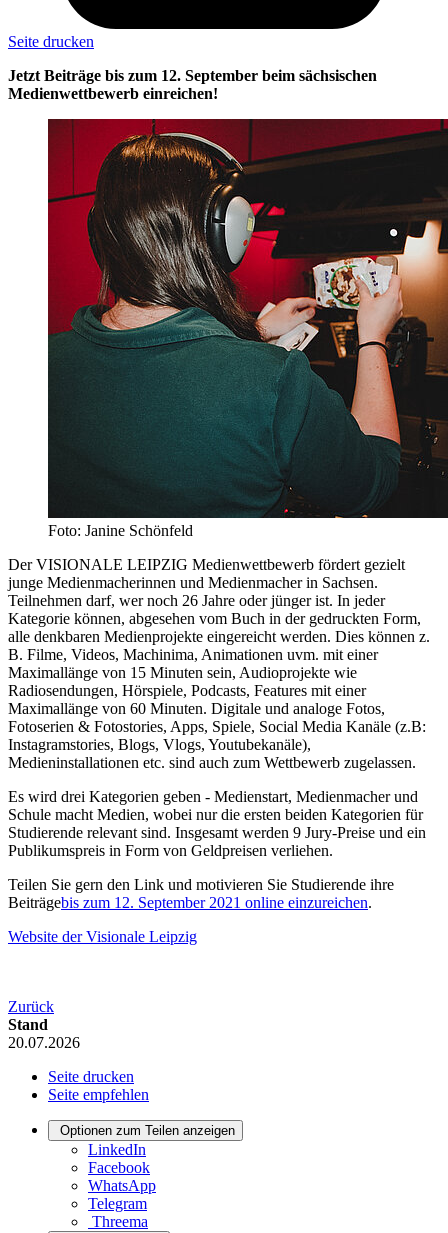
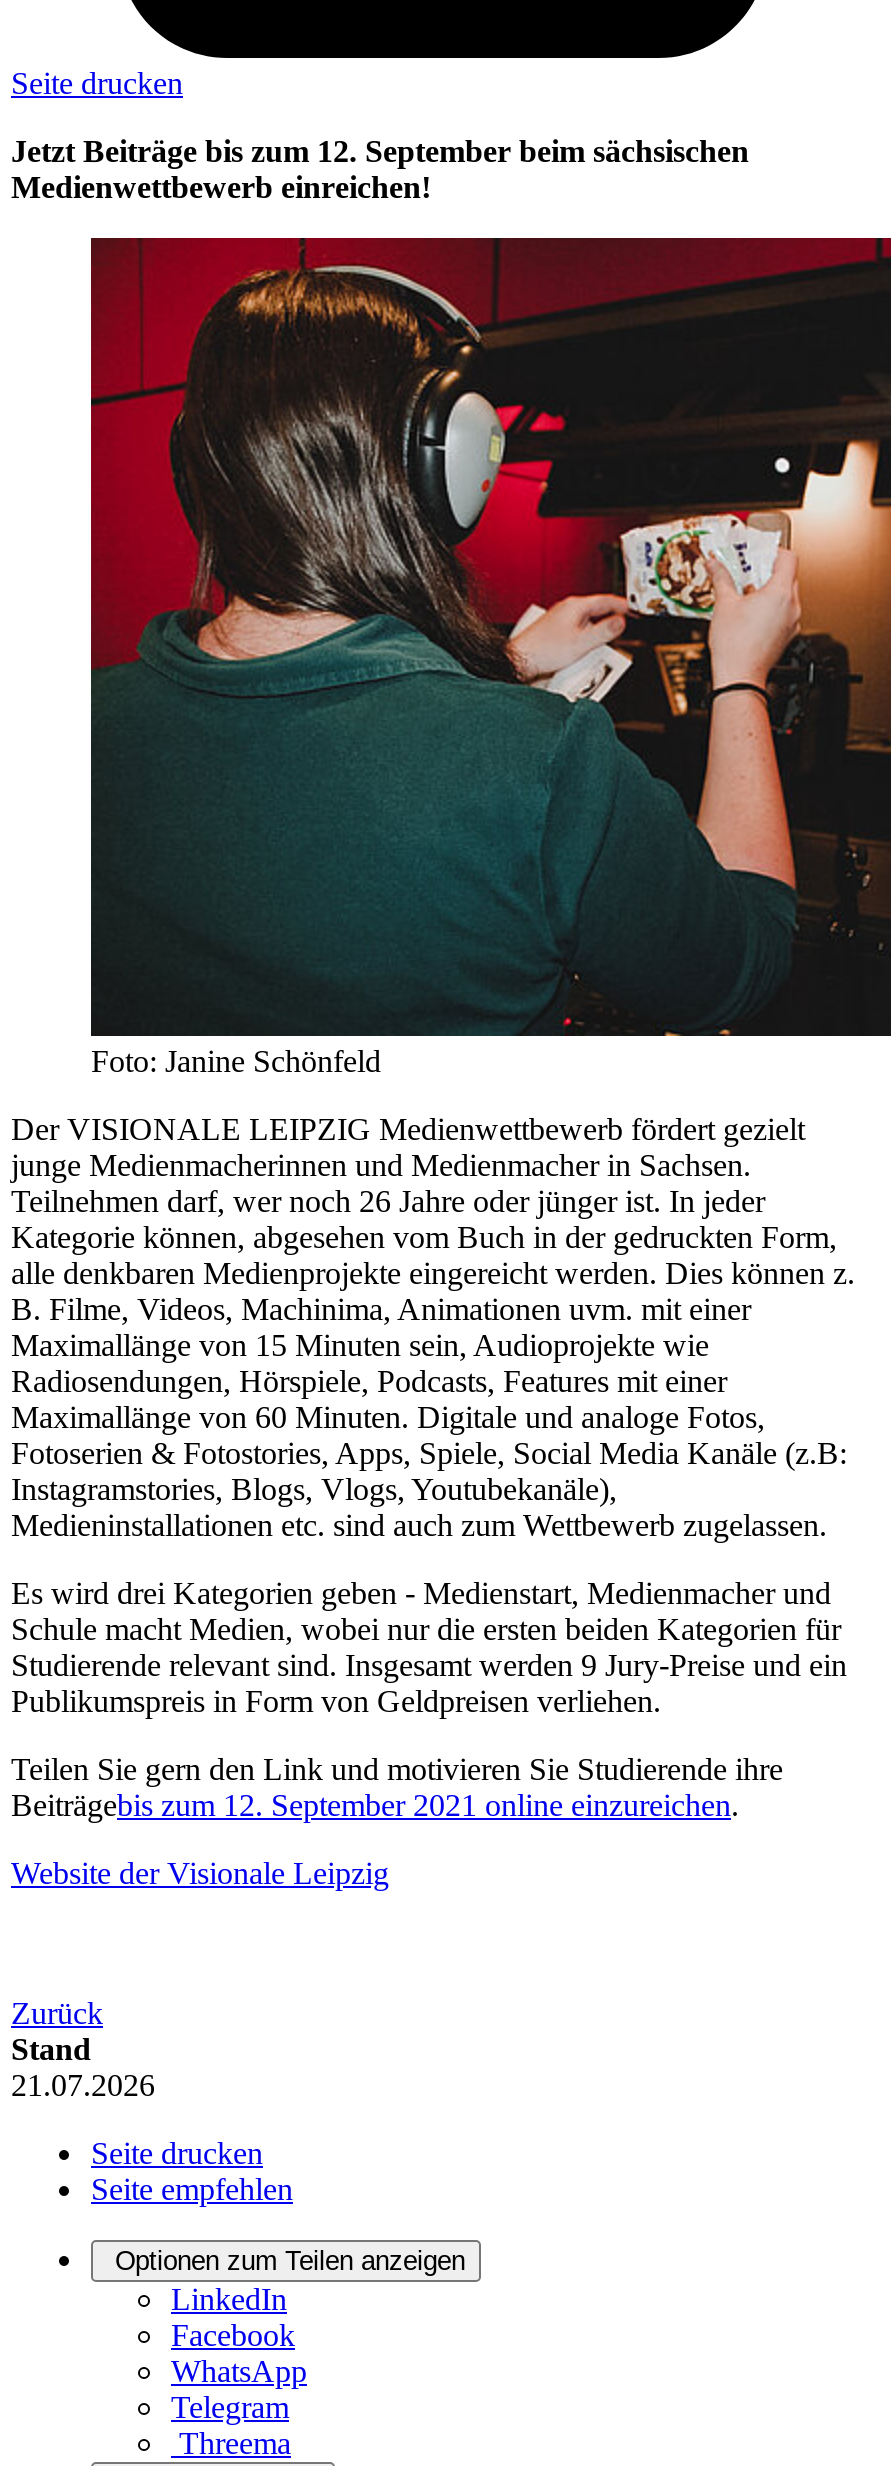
[8,1034,80,1051] 20.07.2026 -> [11,2068,155,2102] 21.07.2026

